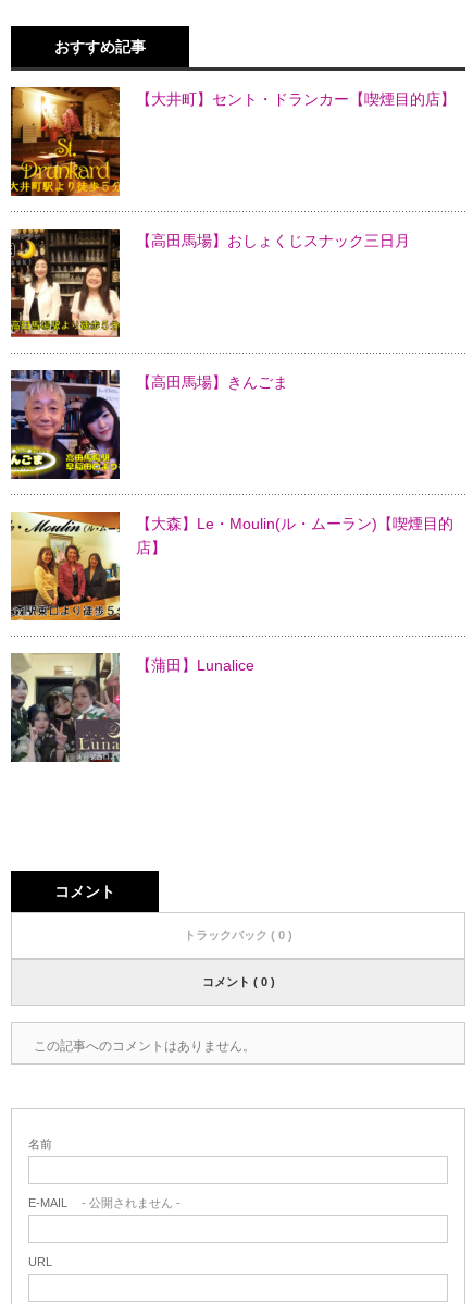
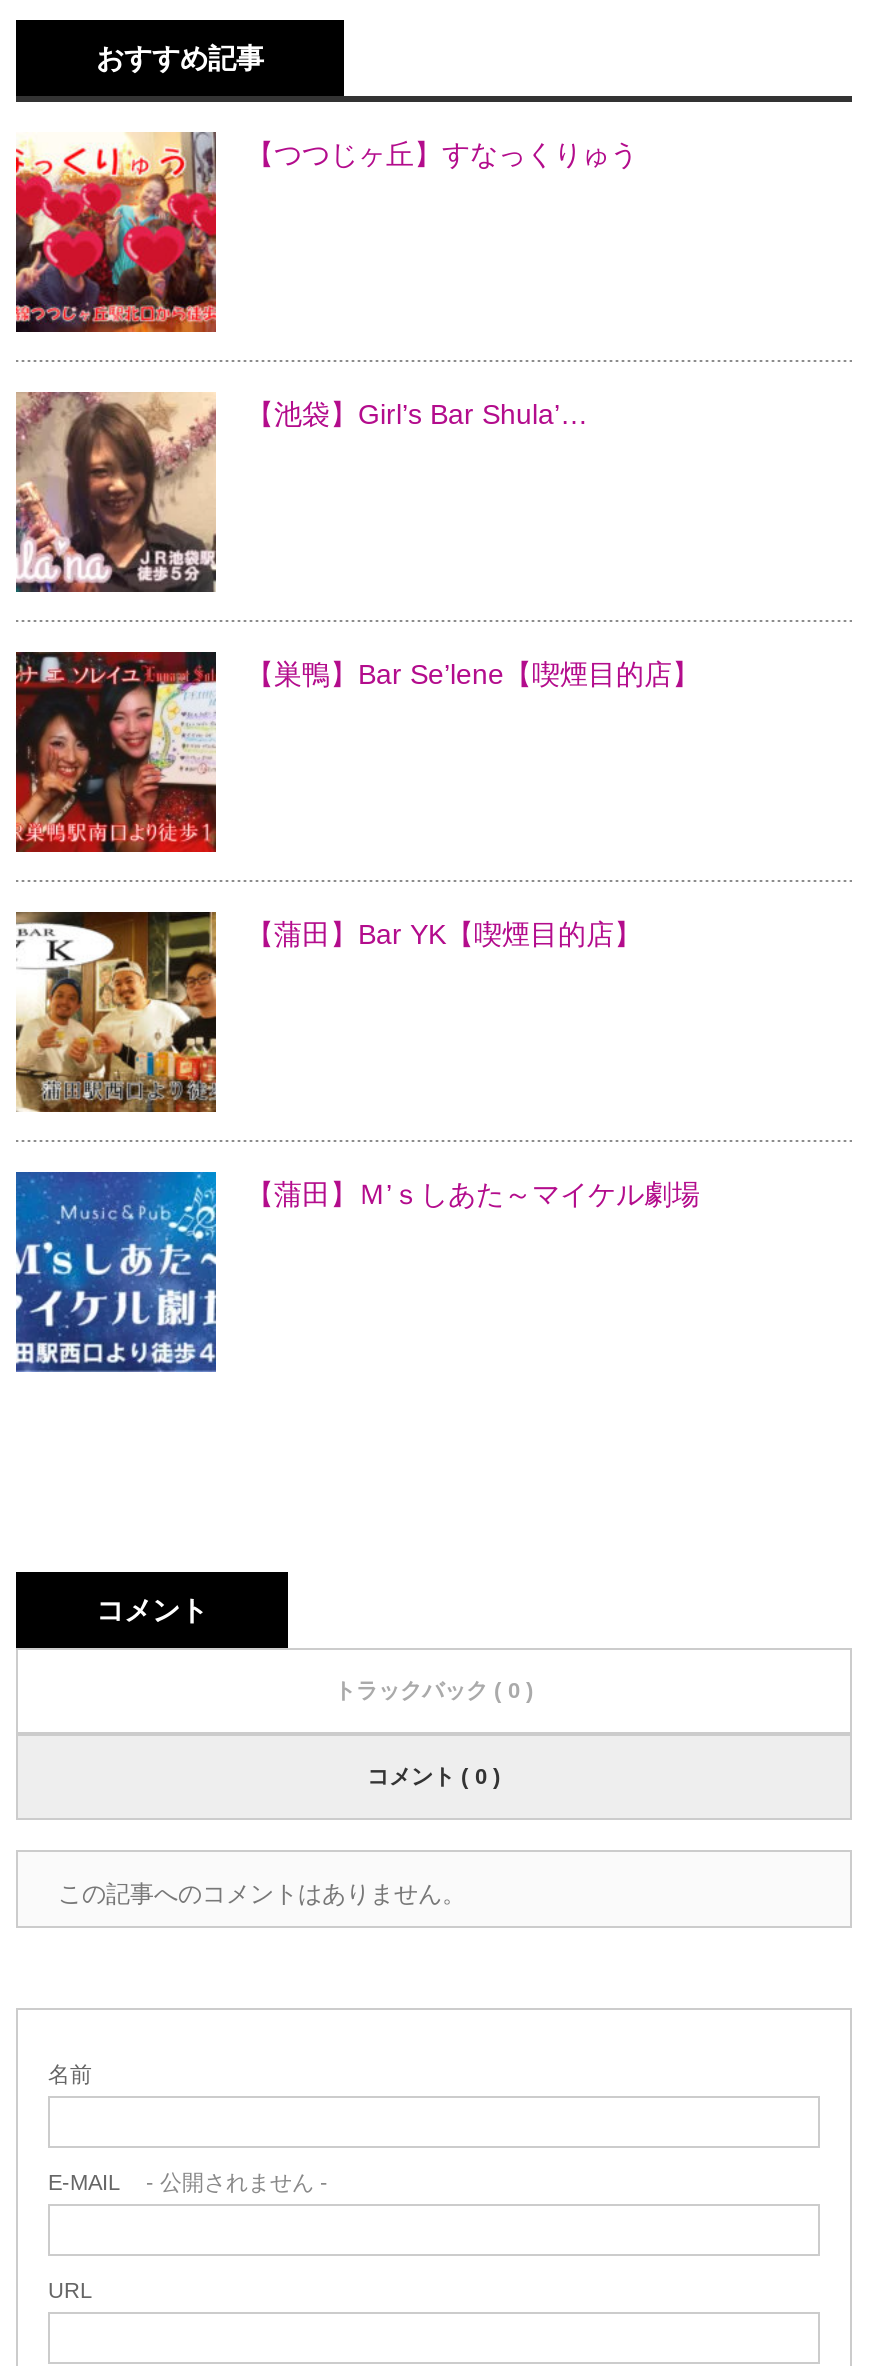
[10,86,456,197] [image] | 【大井町】セント・ドランカー【喫煙目的店】 -> [14,132,638,334] [image] | 【つつじヶ丘】すなっくりゅう
[10,227,410,339] [image] | 【高田馬場】おしょくじスナック三日月 -> [14,390,588,594] [image] | 【池袋】Girl’s Bar Shula’…
[10,369,288,480] [image] | 【高田馬場】きんごま -> [14,650,700,854] [image] | 【巣鴨】Bar Se’lene【喫煙目的店】
[10,510,453,622] [image] | 【大森】Le・Moulin(ル・ムーラン)【喫煙目的 | 店】 -> [14,910,642,1114] [image] | 【蒲田】Bar YK【喫煙目的店】
[10,652,254,763] [image] | 【蒲田】Lunalice -> [14,1170,700,1374] [image] | 【蒲田】Ｍ’ｓしあた～マイケル劇場

